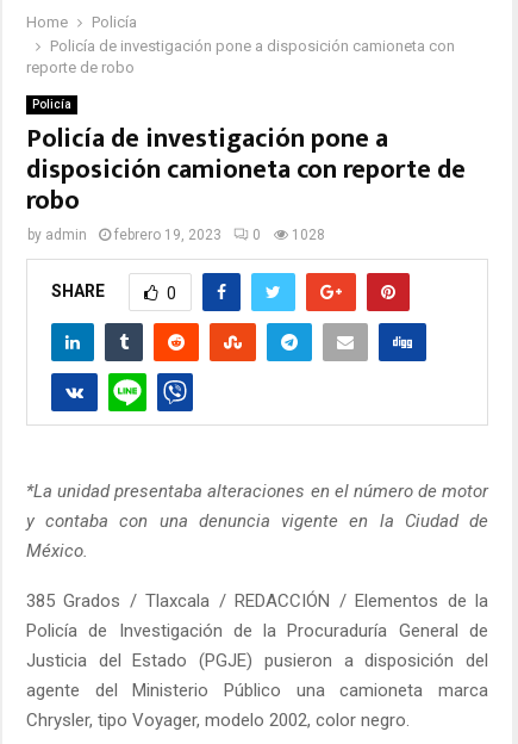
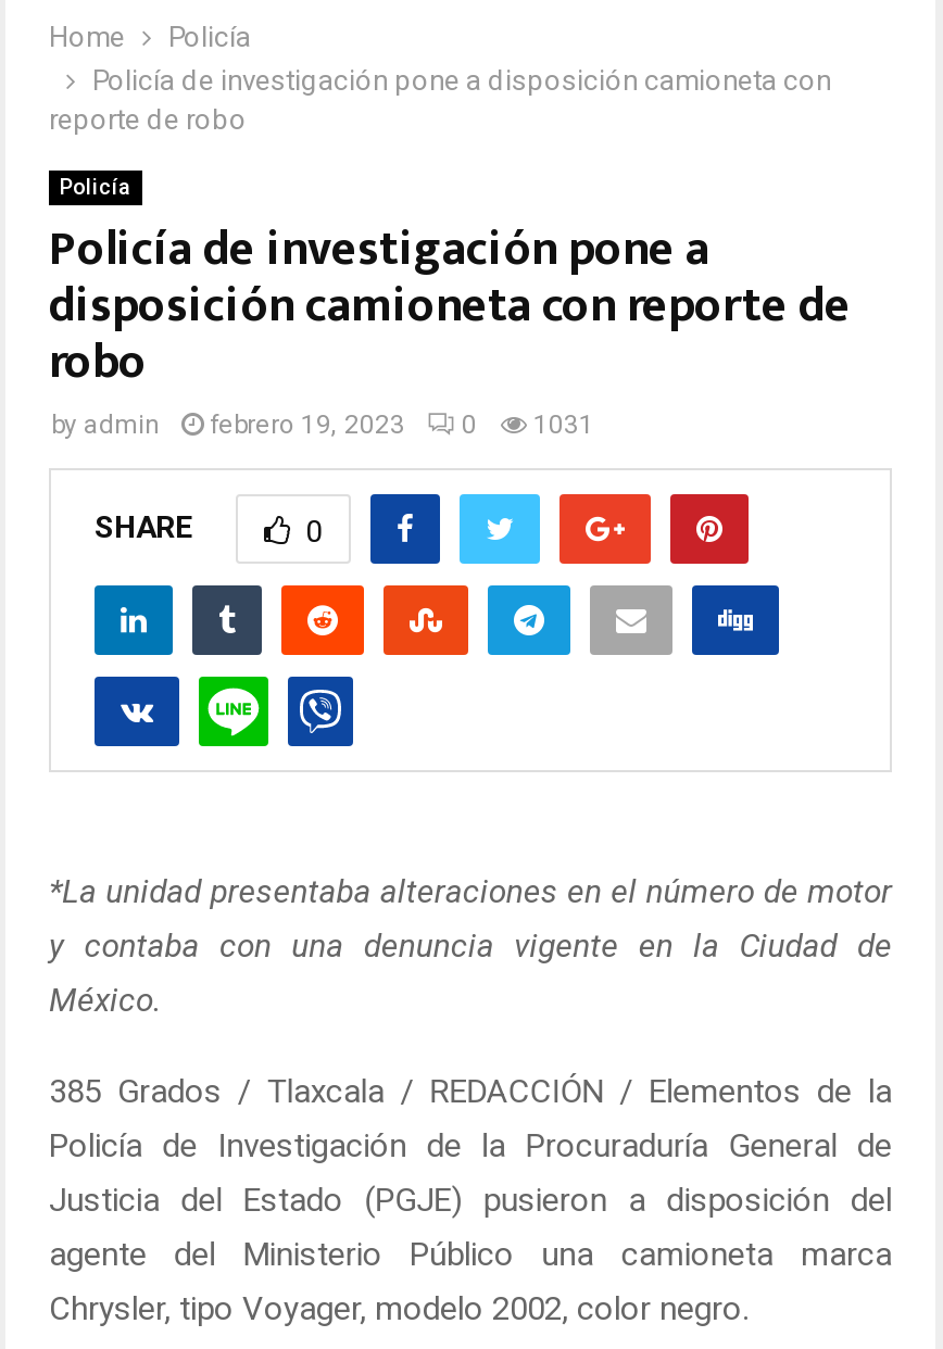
[27,227,325,243] by admin febrero 19, 2023 0 1028 -> [51,409,594,440] by admin febrero 19, 2023 0 1031

